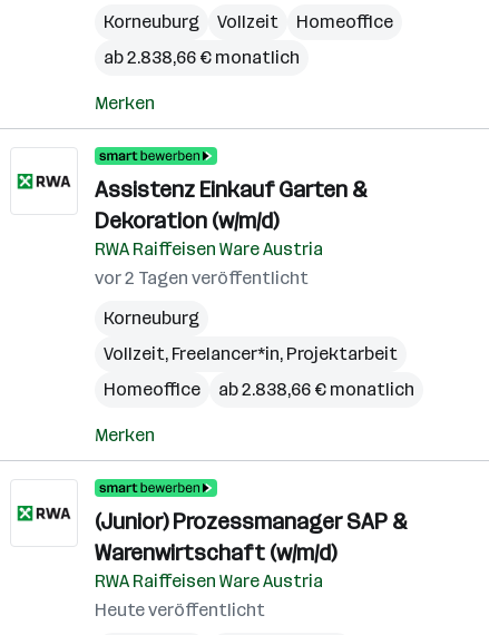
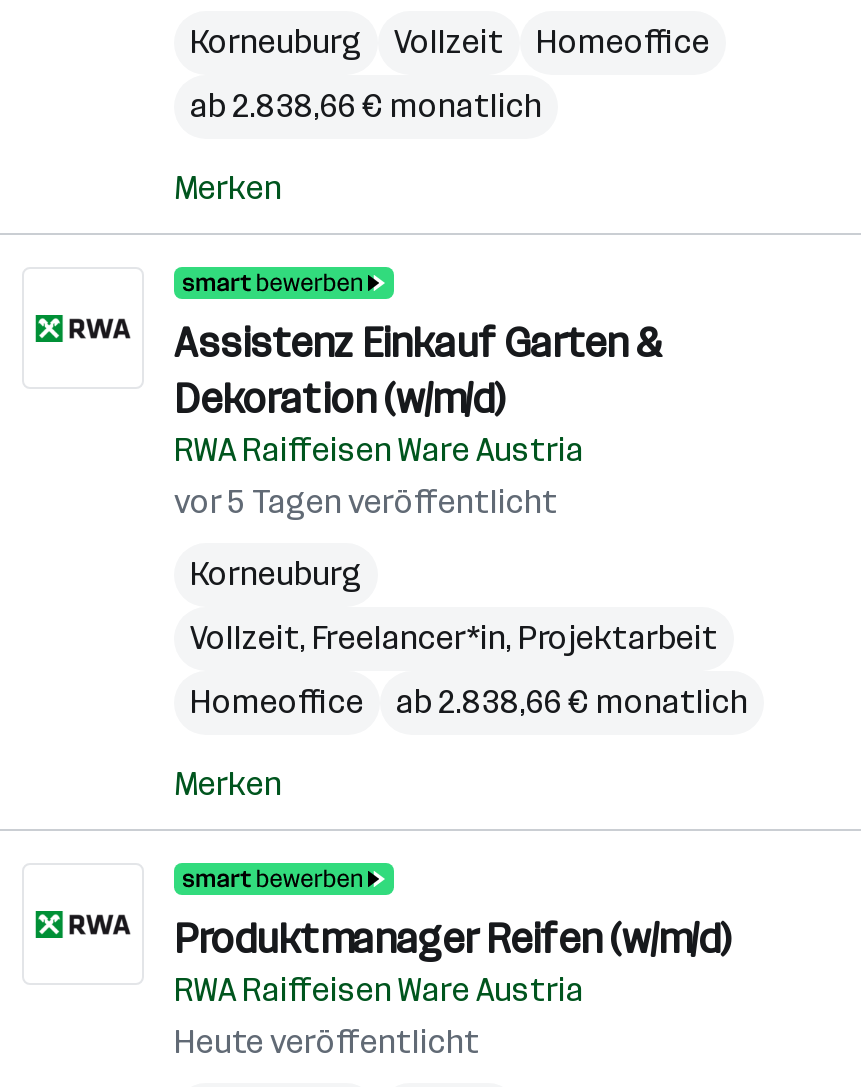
[95,267,309,289] vor 2 Tagen veröffentlicht -> [174,483,558,521] vor 5 Tagen veröffentlicht
[95,508,408,566] (Junior) Prozessmanager SAP & | Warenwirtschaft (w/m/d) -> [174,915,730,963] Produktmanager Reifen (w/m/d)

